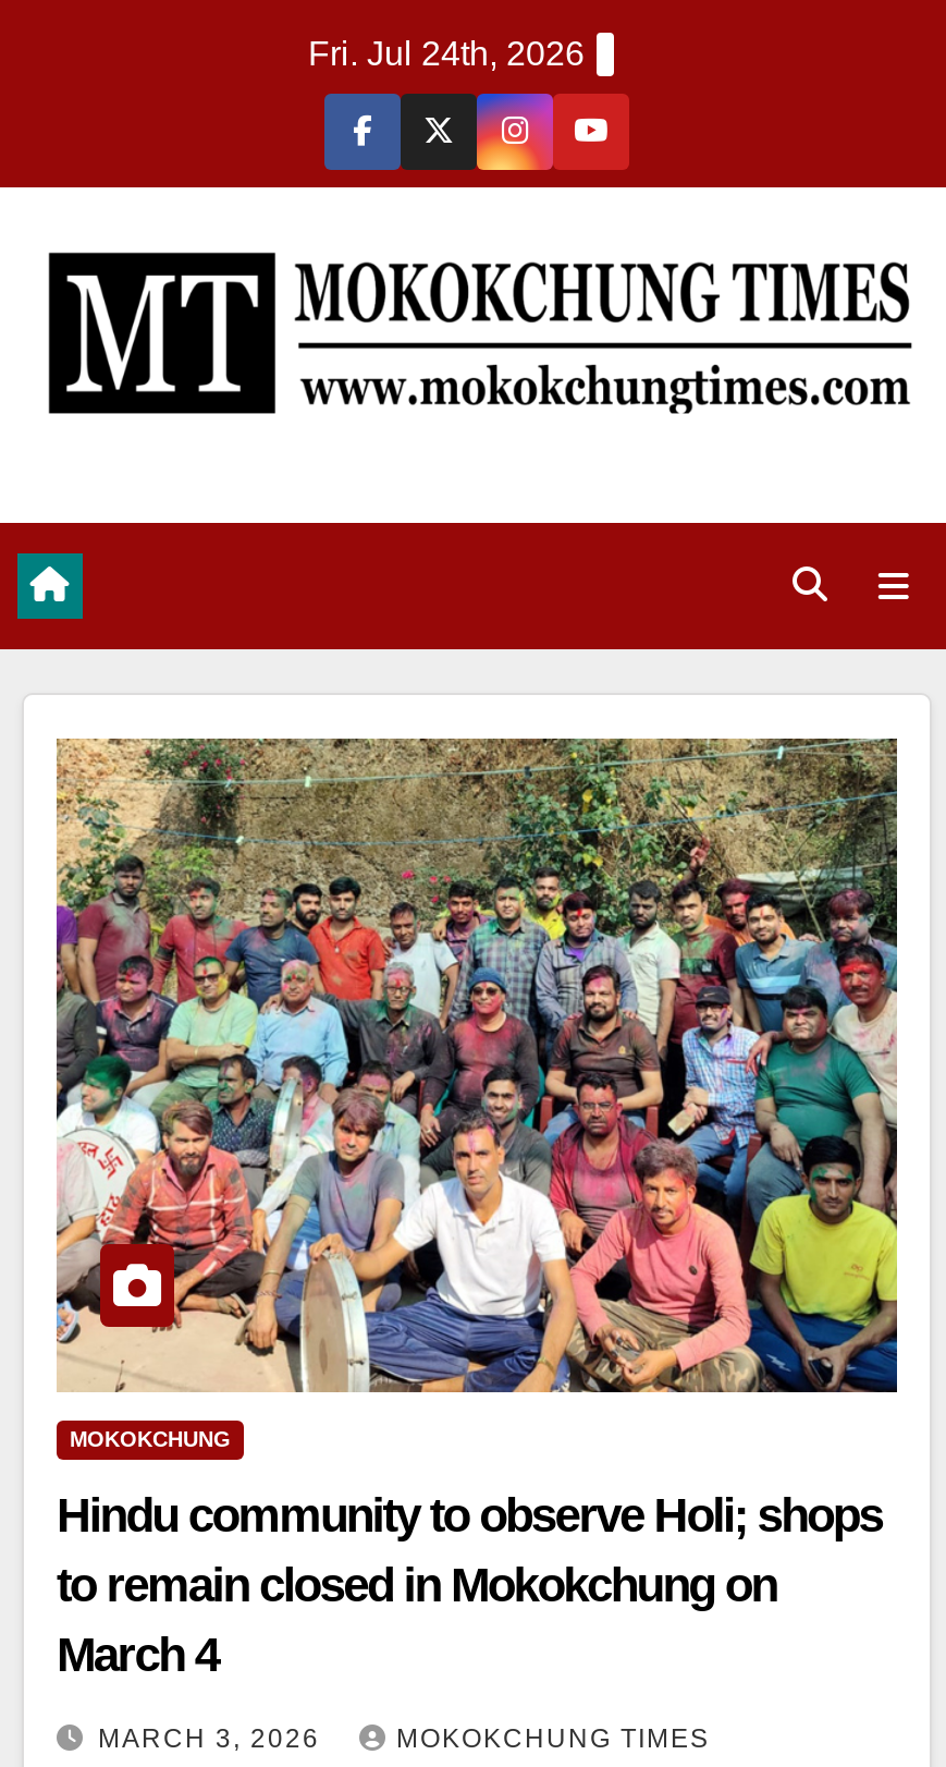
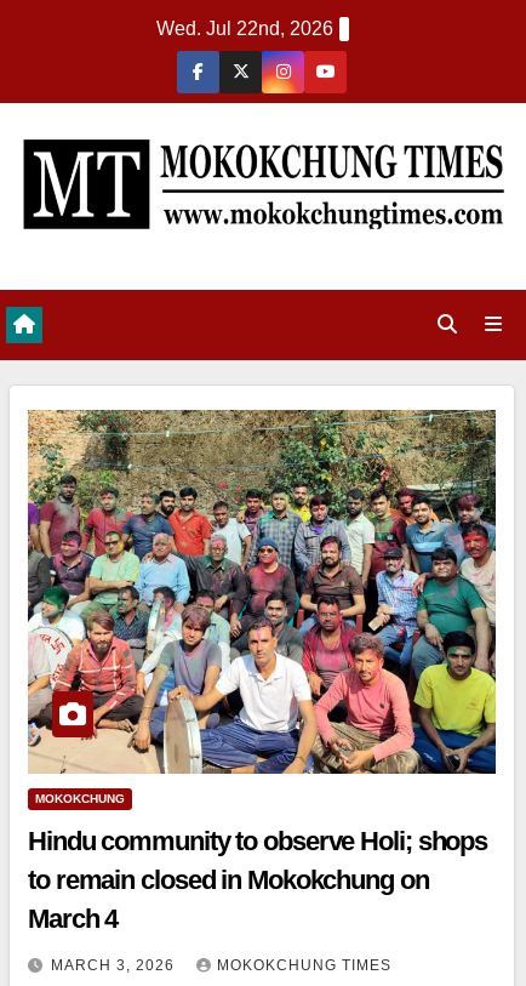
[308,35,585,72] Fri. Jul 24th, 2026 -> [156,18,333,39] Wed. Jul 22nd, 2026

